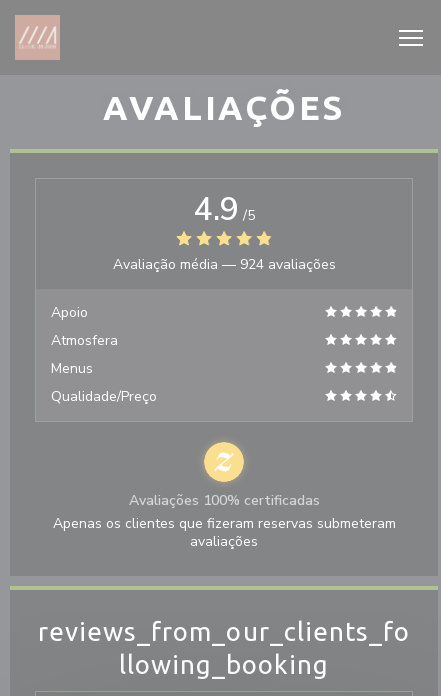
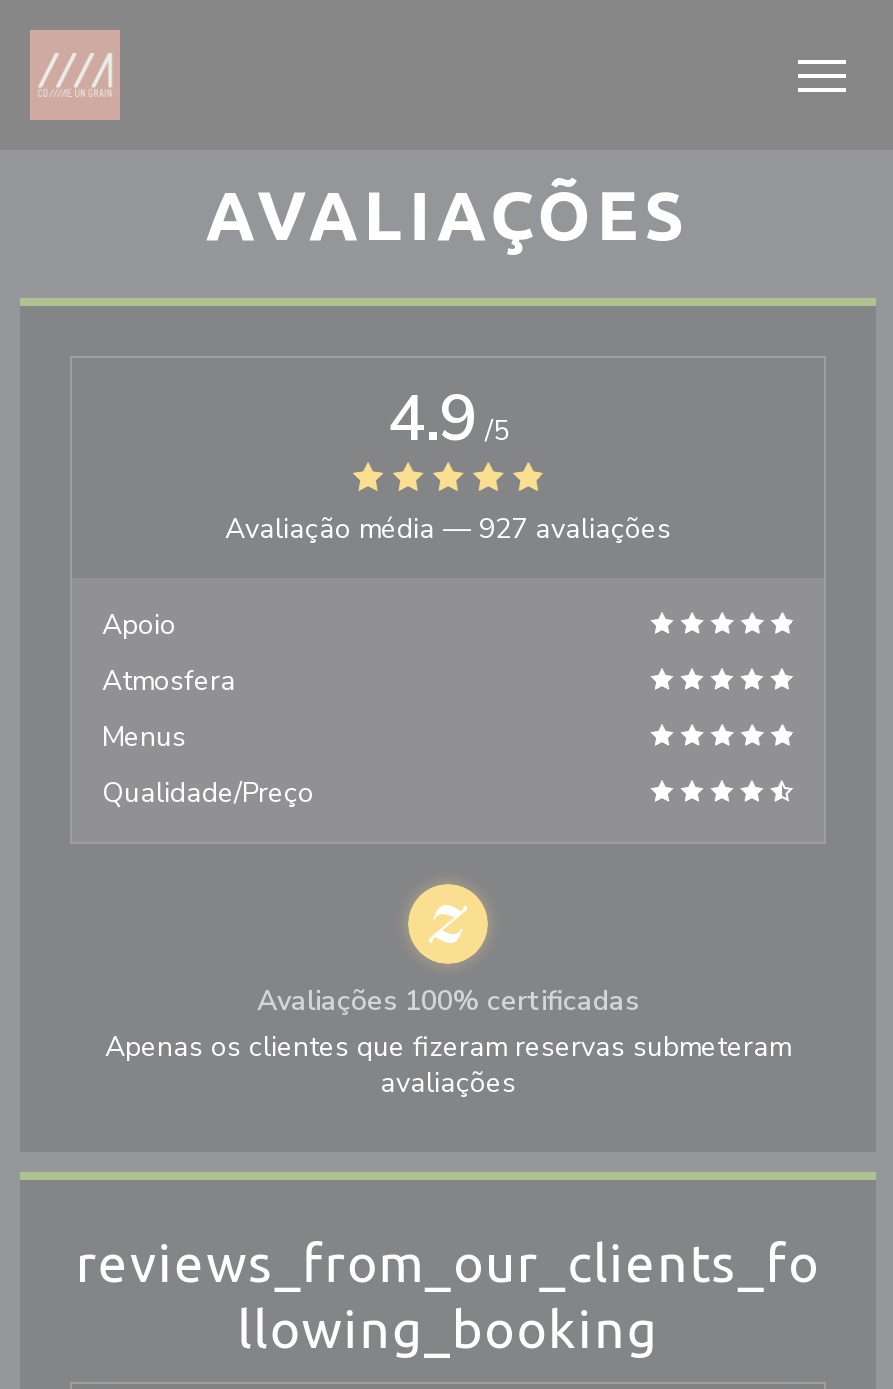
[112,255,335,274] Avaliação média — 924 avaliações -> [225,510,671,548] Avaliação média — 927 avaliações

